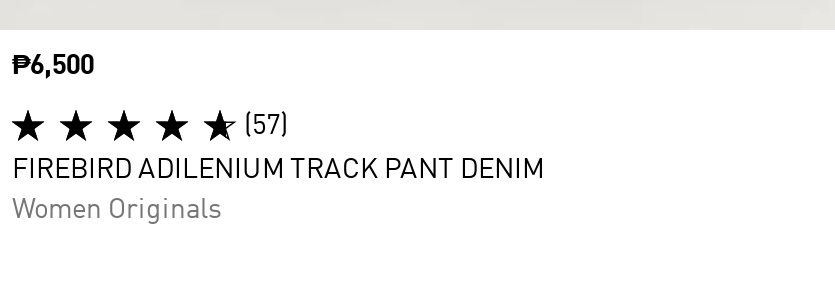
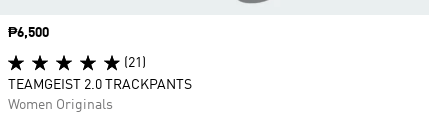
[244,112,288,140] (57) -> [124,56,146,70] (21)
[12,156,544,184] FIREBIRD ADILENIUM TRACK PANT DENIM -> [8,78,192,92] TEAMGEIST 2.0 TRACKPANTS

